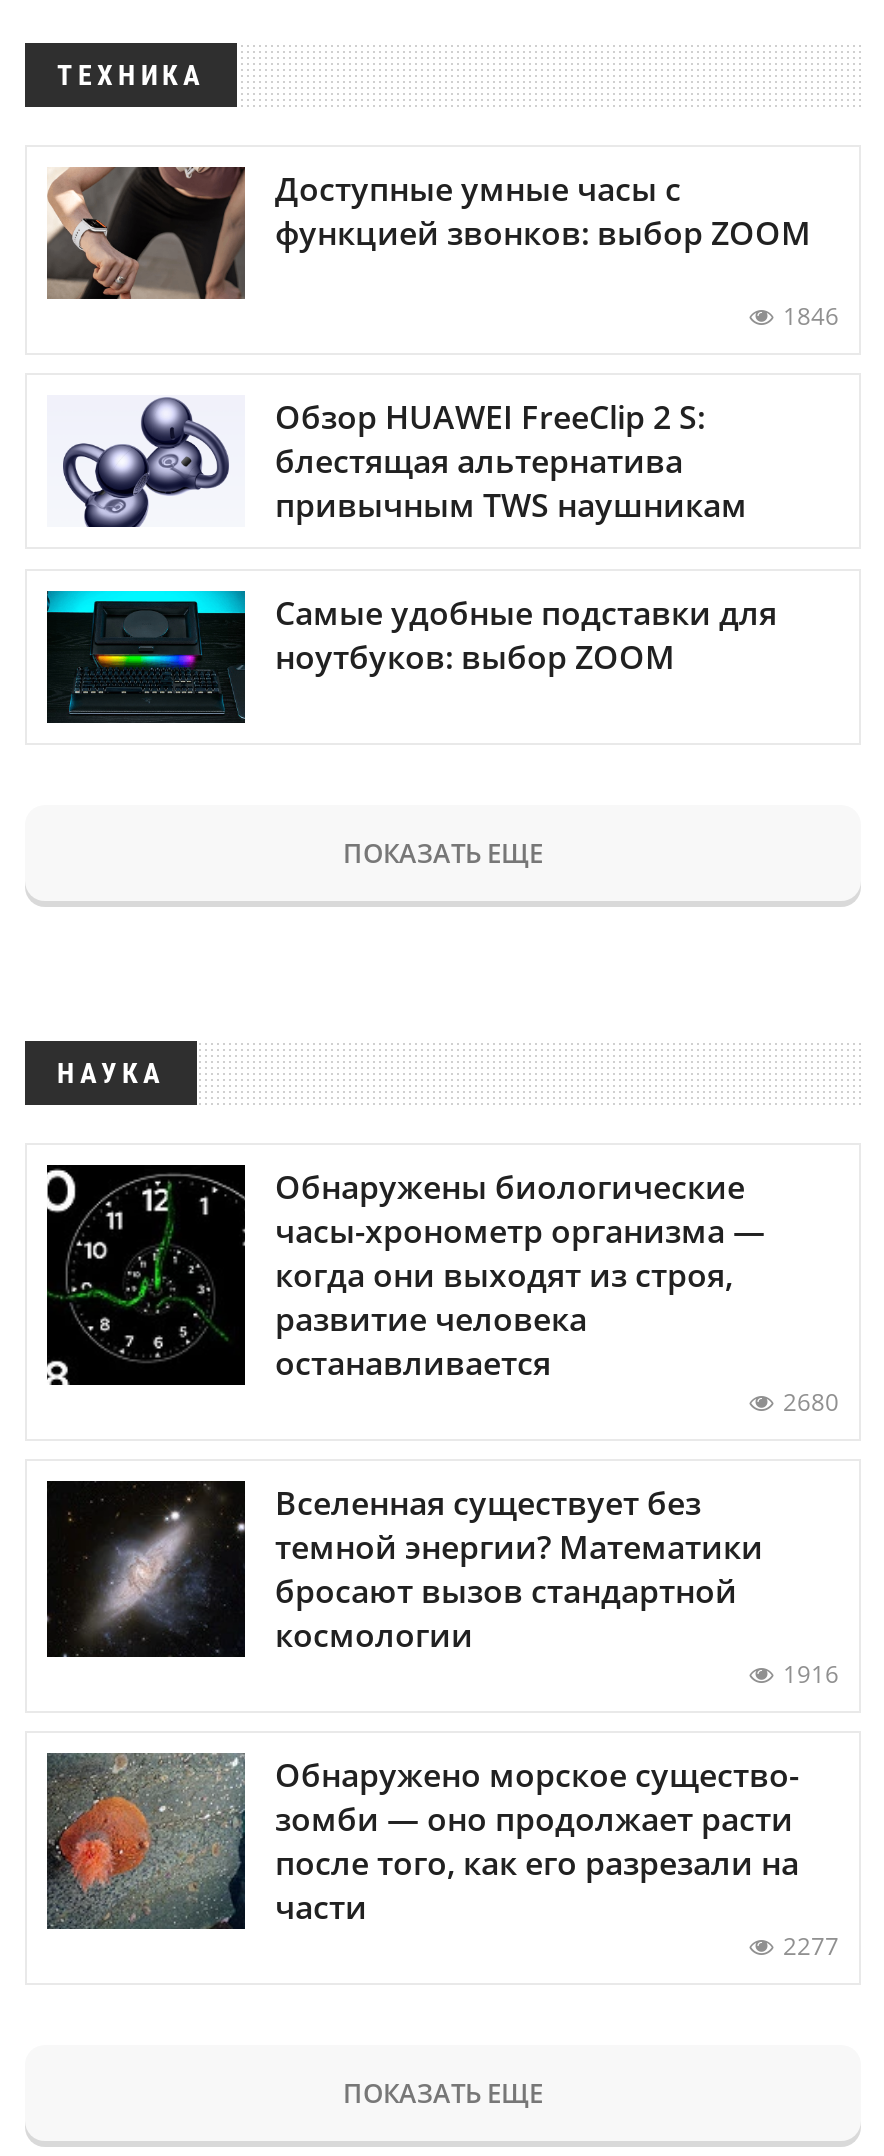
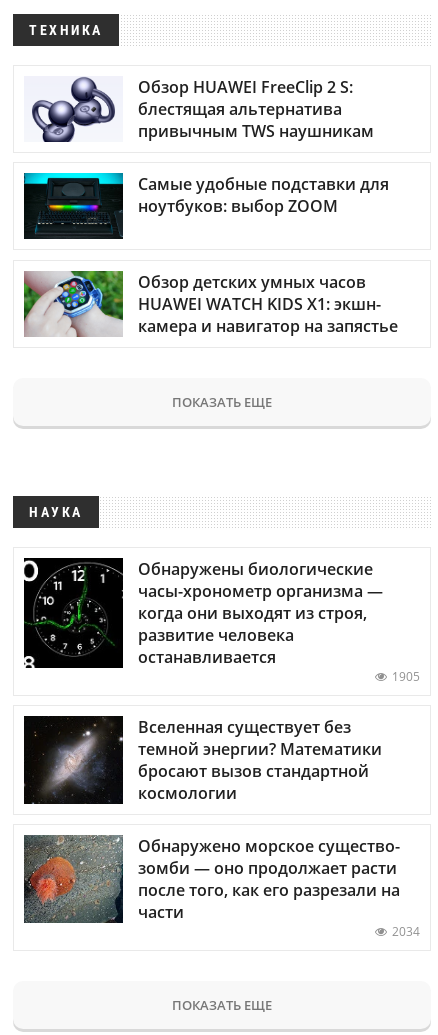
[45,165,839,333] [image] | Доступные умные часы с | функцией звонков: выбор ZOOM | 1846 -> none
moved [59,396,777,678] -> [30,76,389,217]: [image] | Обзор HUAWEI FreeClip 2 S: | блестящая альтернатива | привычным TWS наушникам | Самые удобные подставки для | ноутбуков: выбор ZOOM
none -> [23,270,398,338] [image] | Обзор детских умных часов | HUAWEI WATCH KIDS X1: экшн- | камера и навигатор на запястье
[783,1384,839,1418] 2680 -> [392,668,420,685] 1905
[783,1657,839,1691] 1916 -> none
[783,1929,839,1963] 2277 -> [392,923,420,940] 2034

